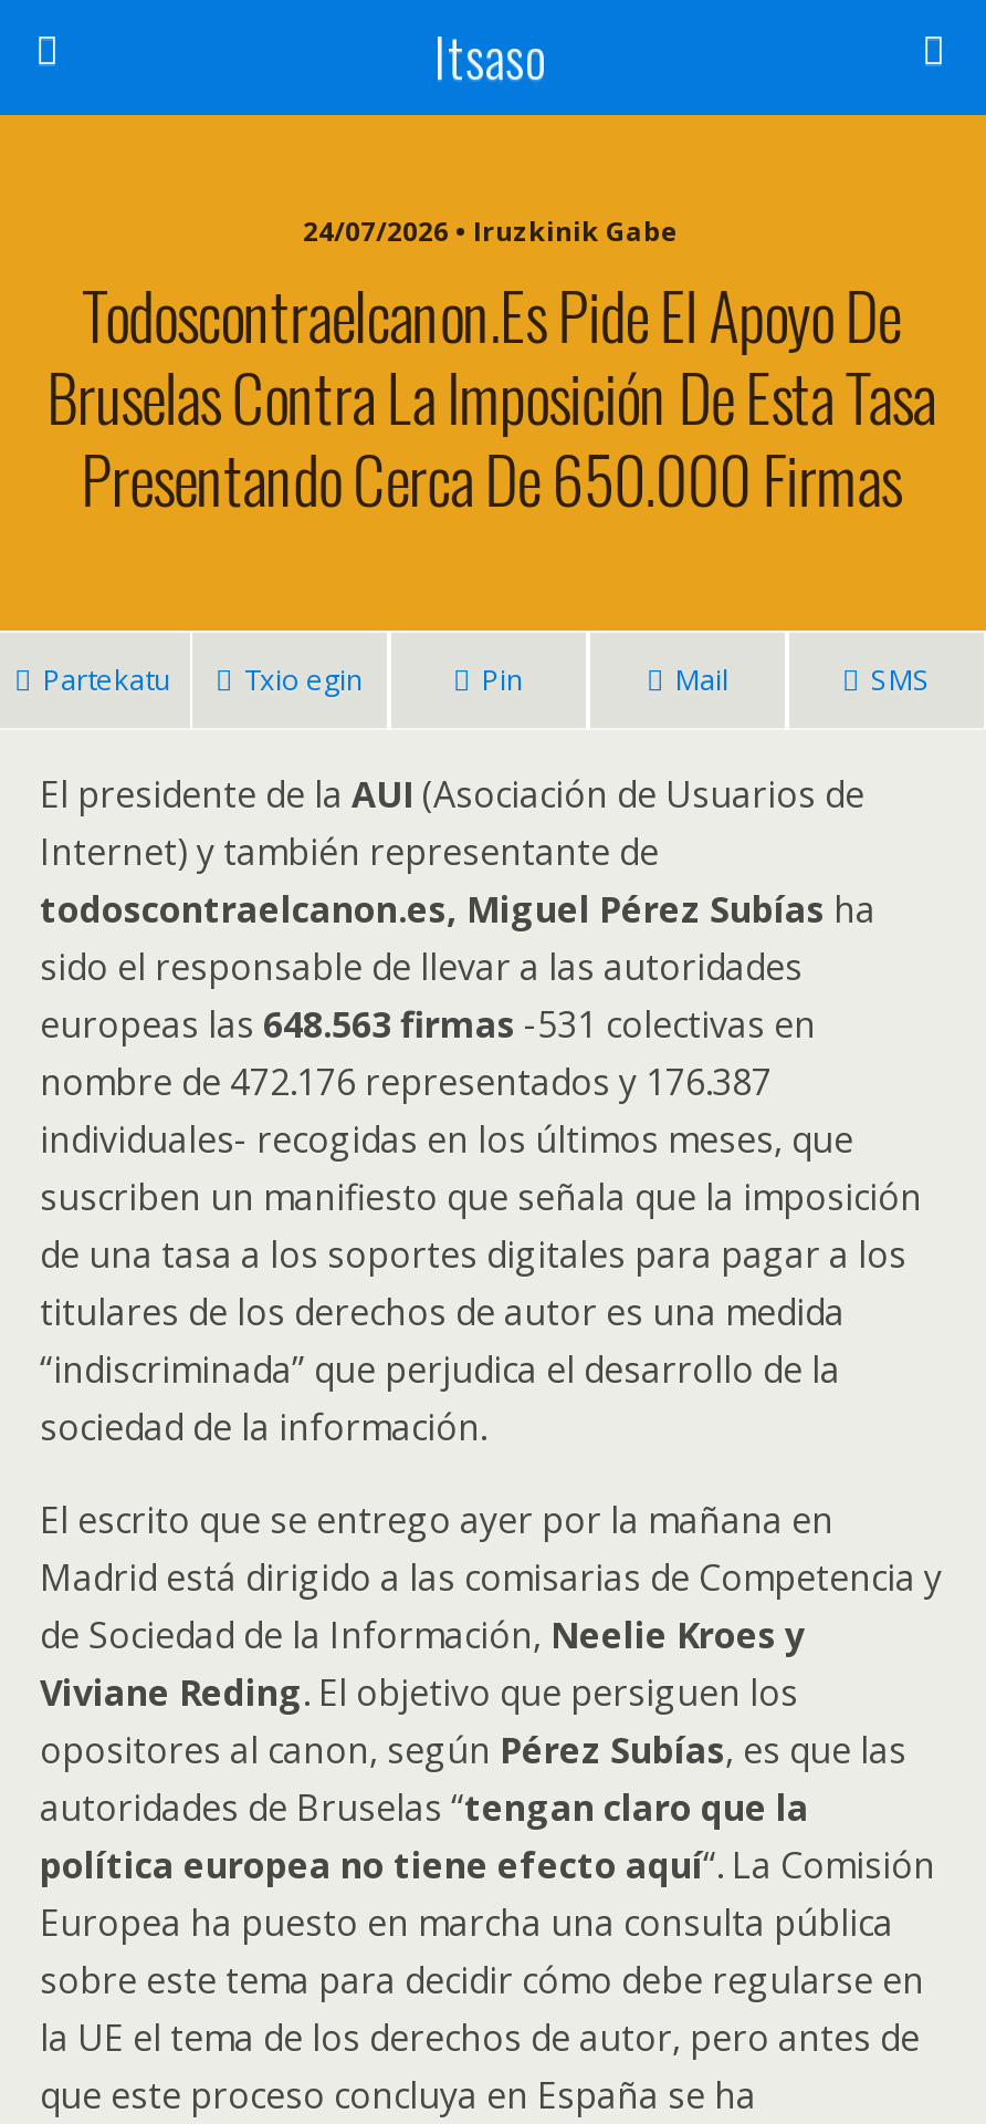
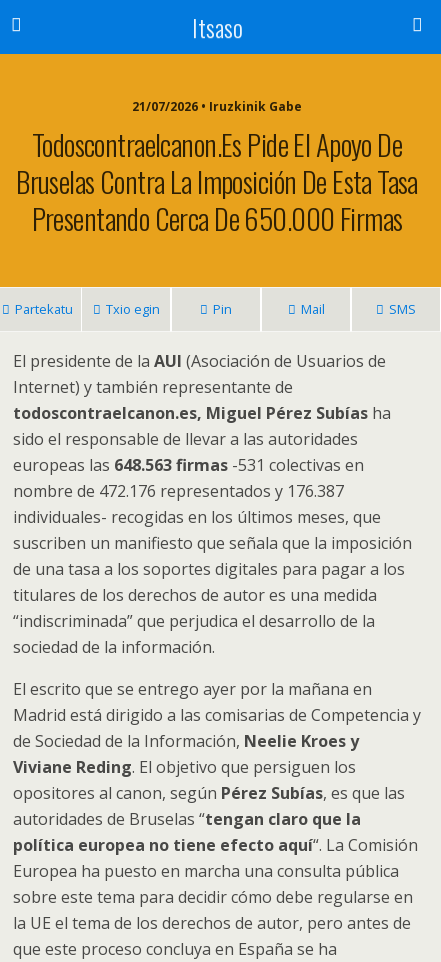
[303,212,679,250] 24/07/2026 • Iruzkinik Gabe -> [132,98,302,115] 21/07/2026 • Iruzkinik Gabe

